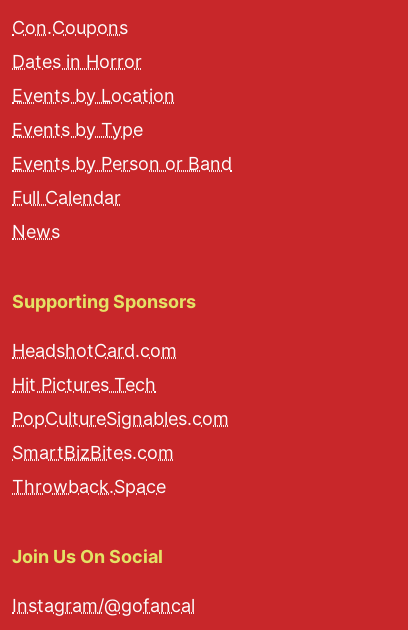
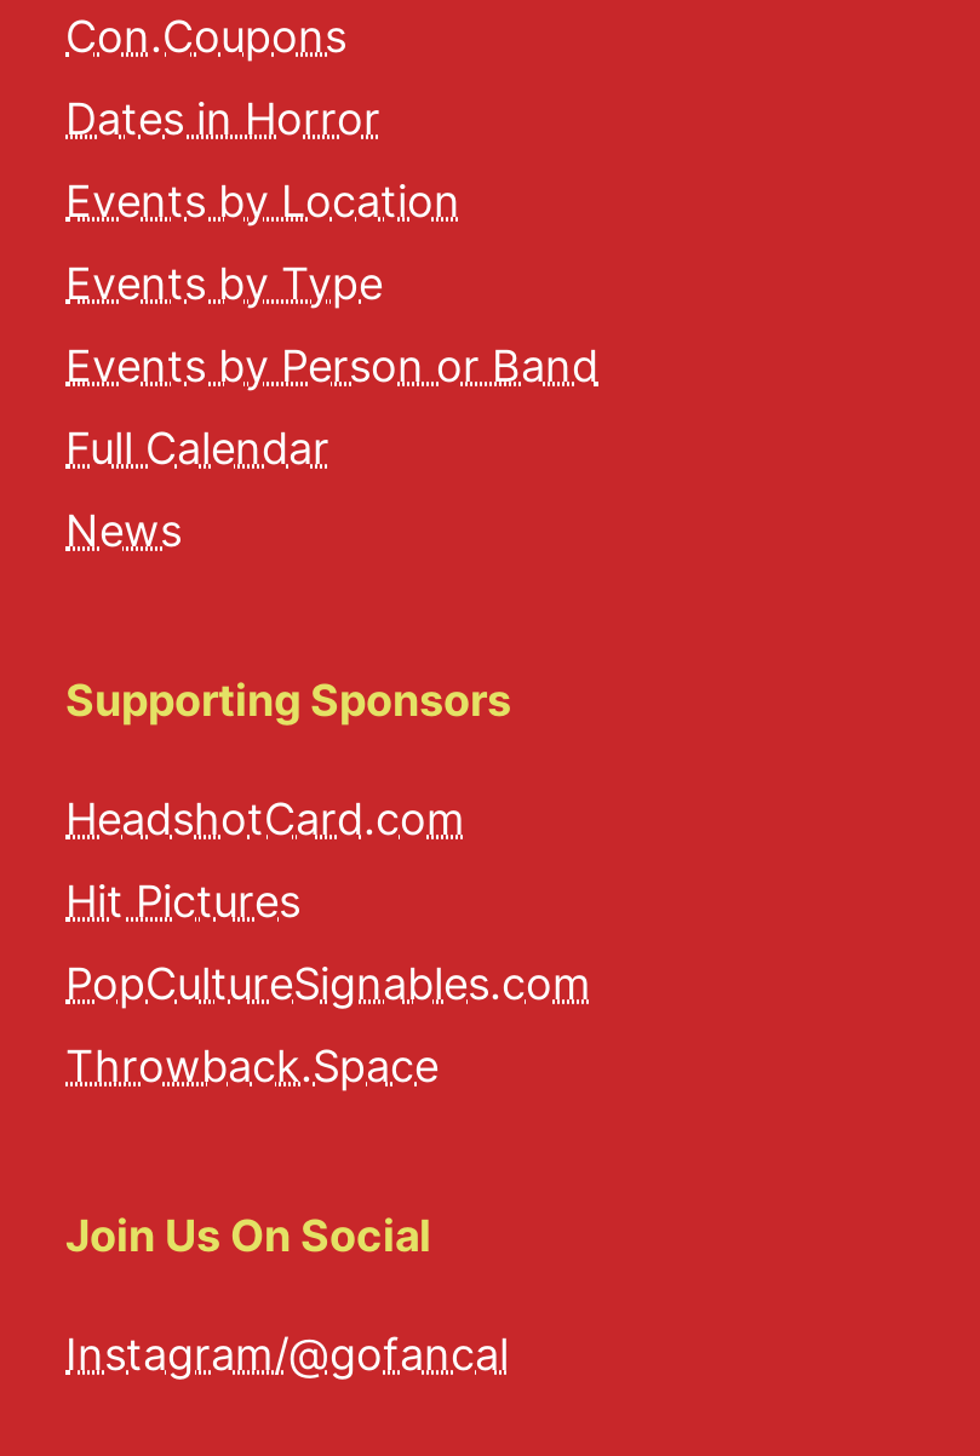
[12,374,156,395] Hit Pictures Tech -> [65,876,300,927] Hit Pictures
[12,442,174,463] SmartBizBites.com -> none

